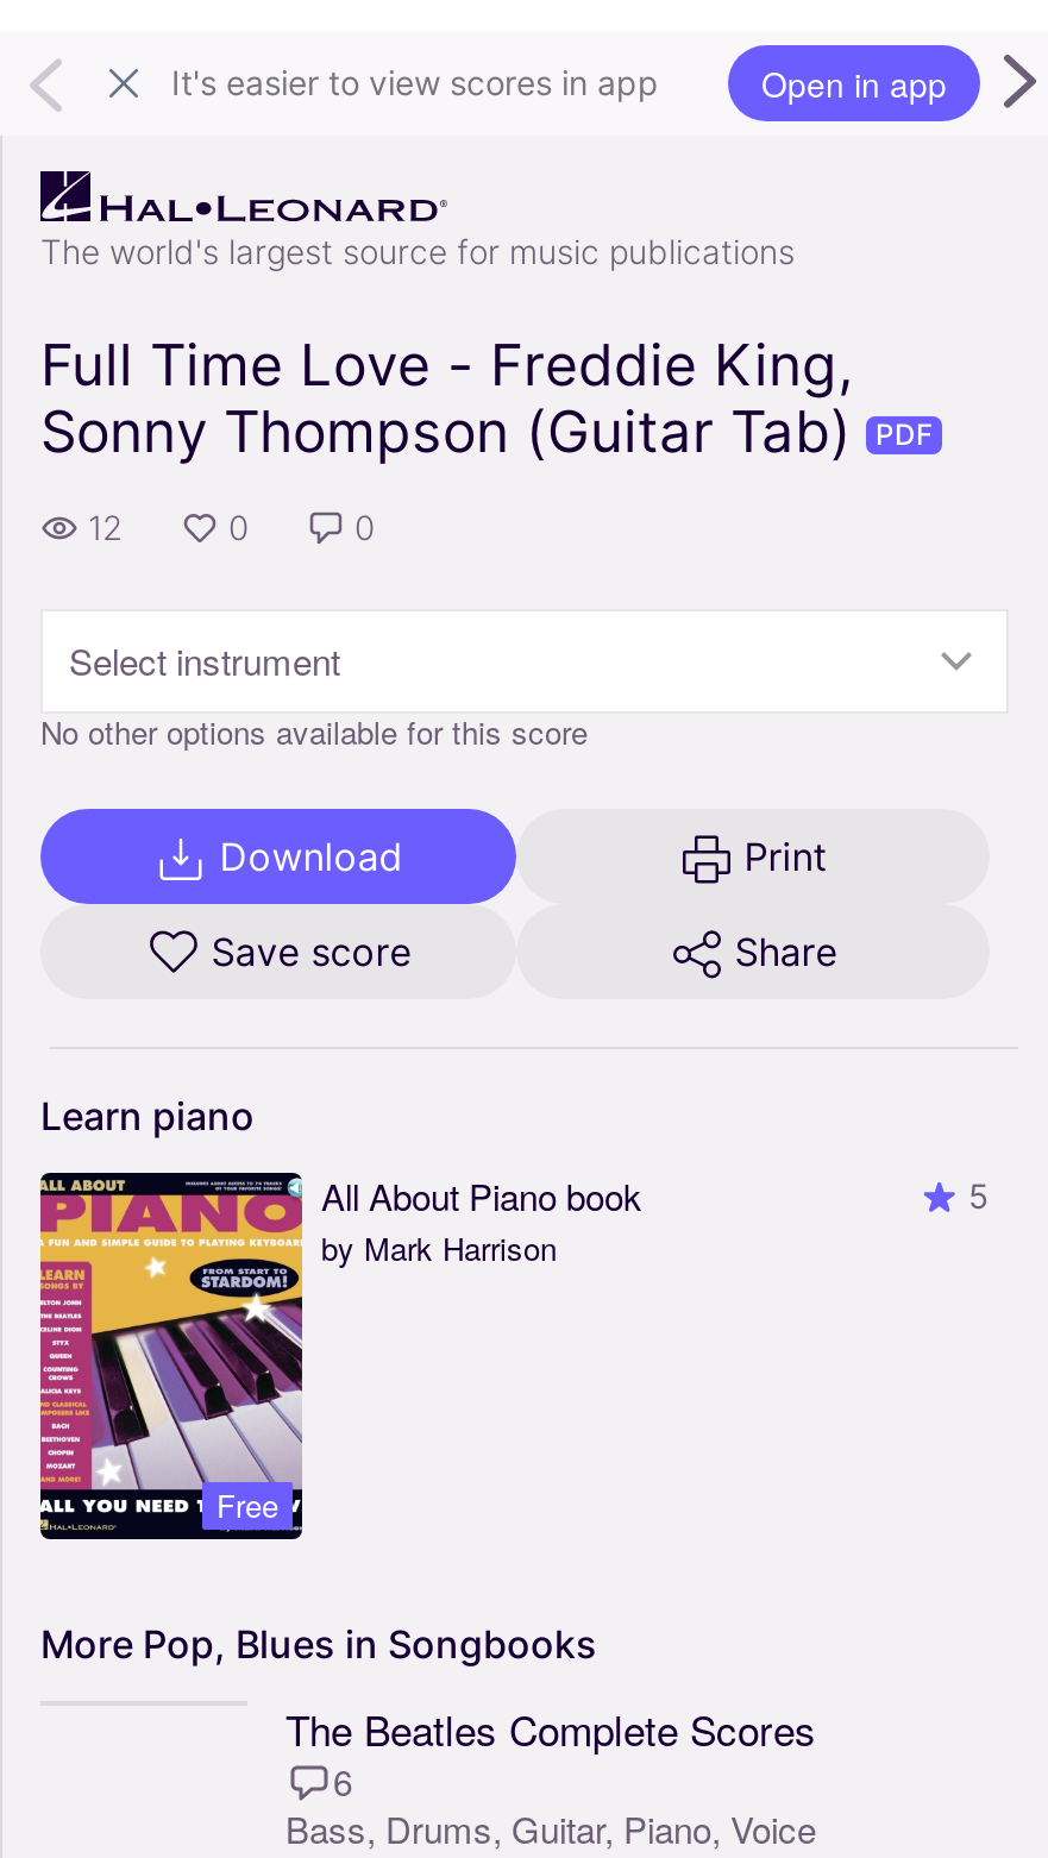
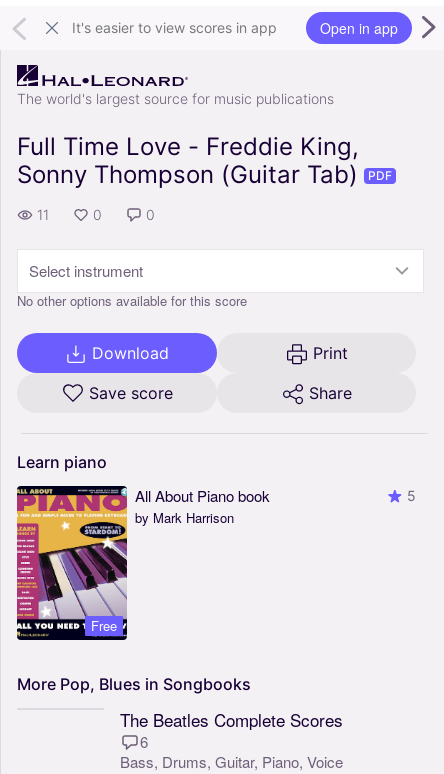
[88,507,124,548] 12 -> [37,206,49,223] 11

